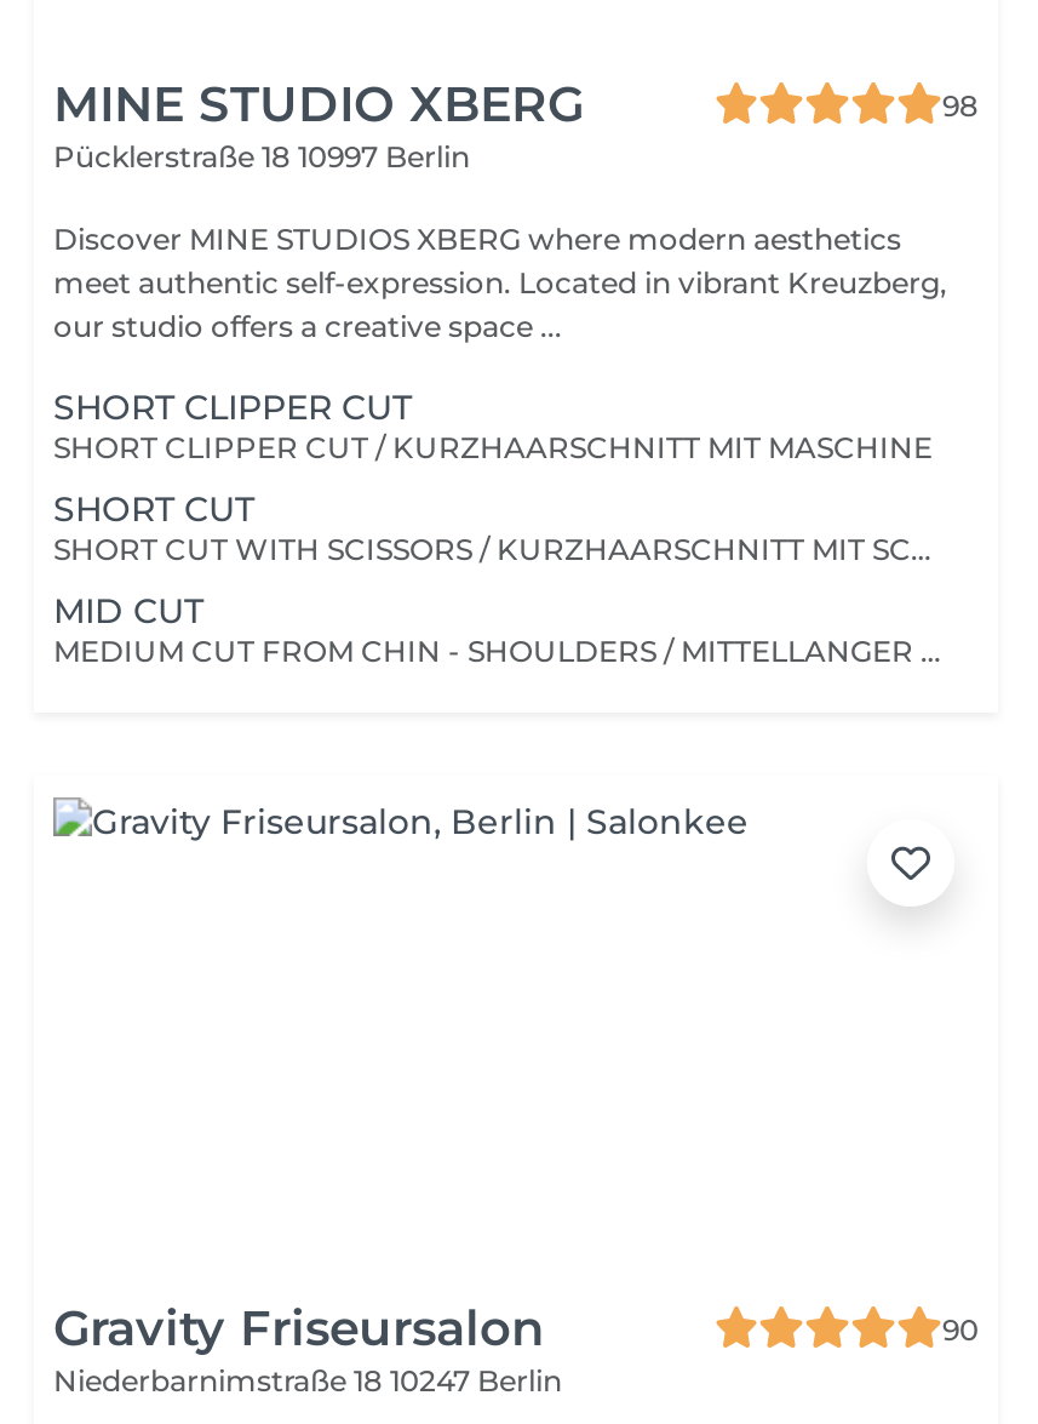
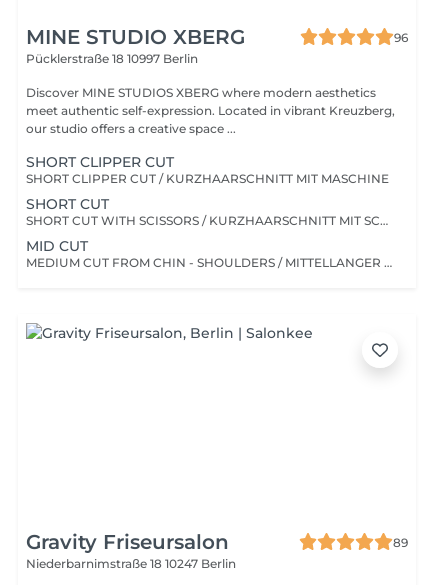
[942,87,979,124] 98 -> [394,30,408,45] 96
[942,1311,979,1348] 90 -> [393,535,408,550] 89

